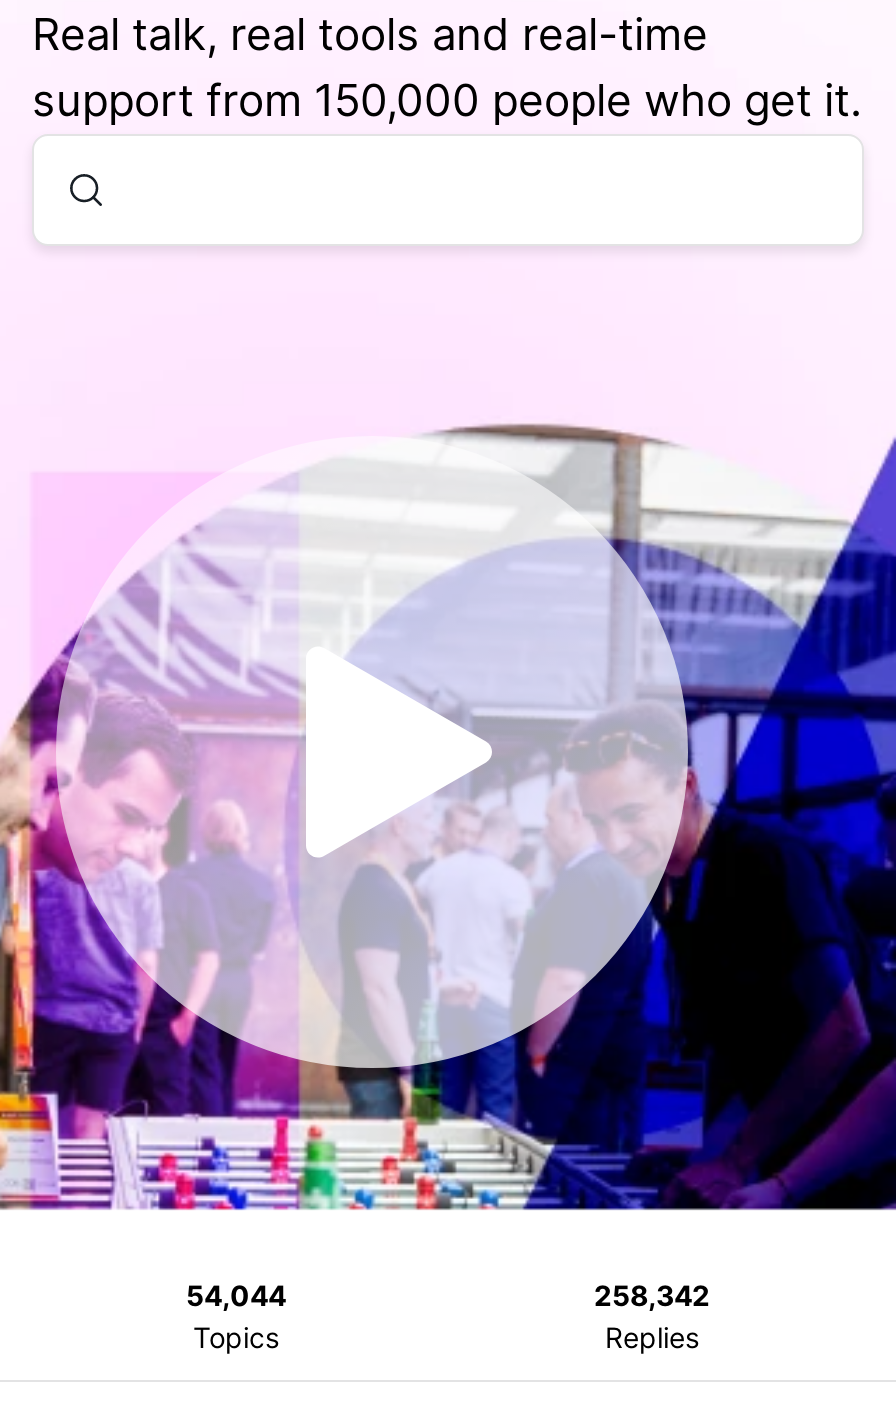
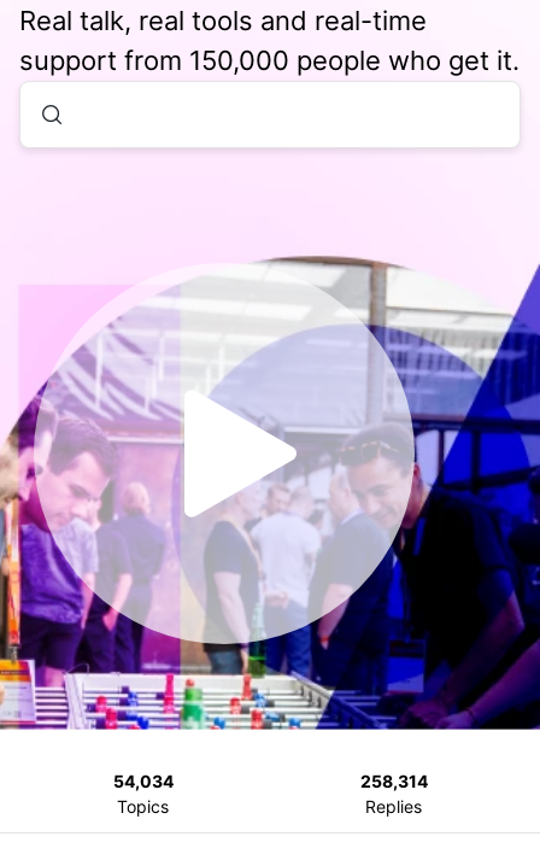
[186,1278,286,1312] 54,044 -> [113,771,173,792] 54,034
[594,1278,710,1312] 258,342 -> [360,771,427,792] 258,314

